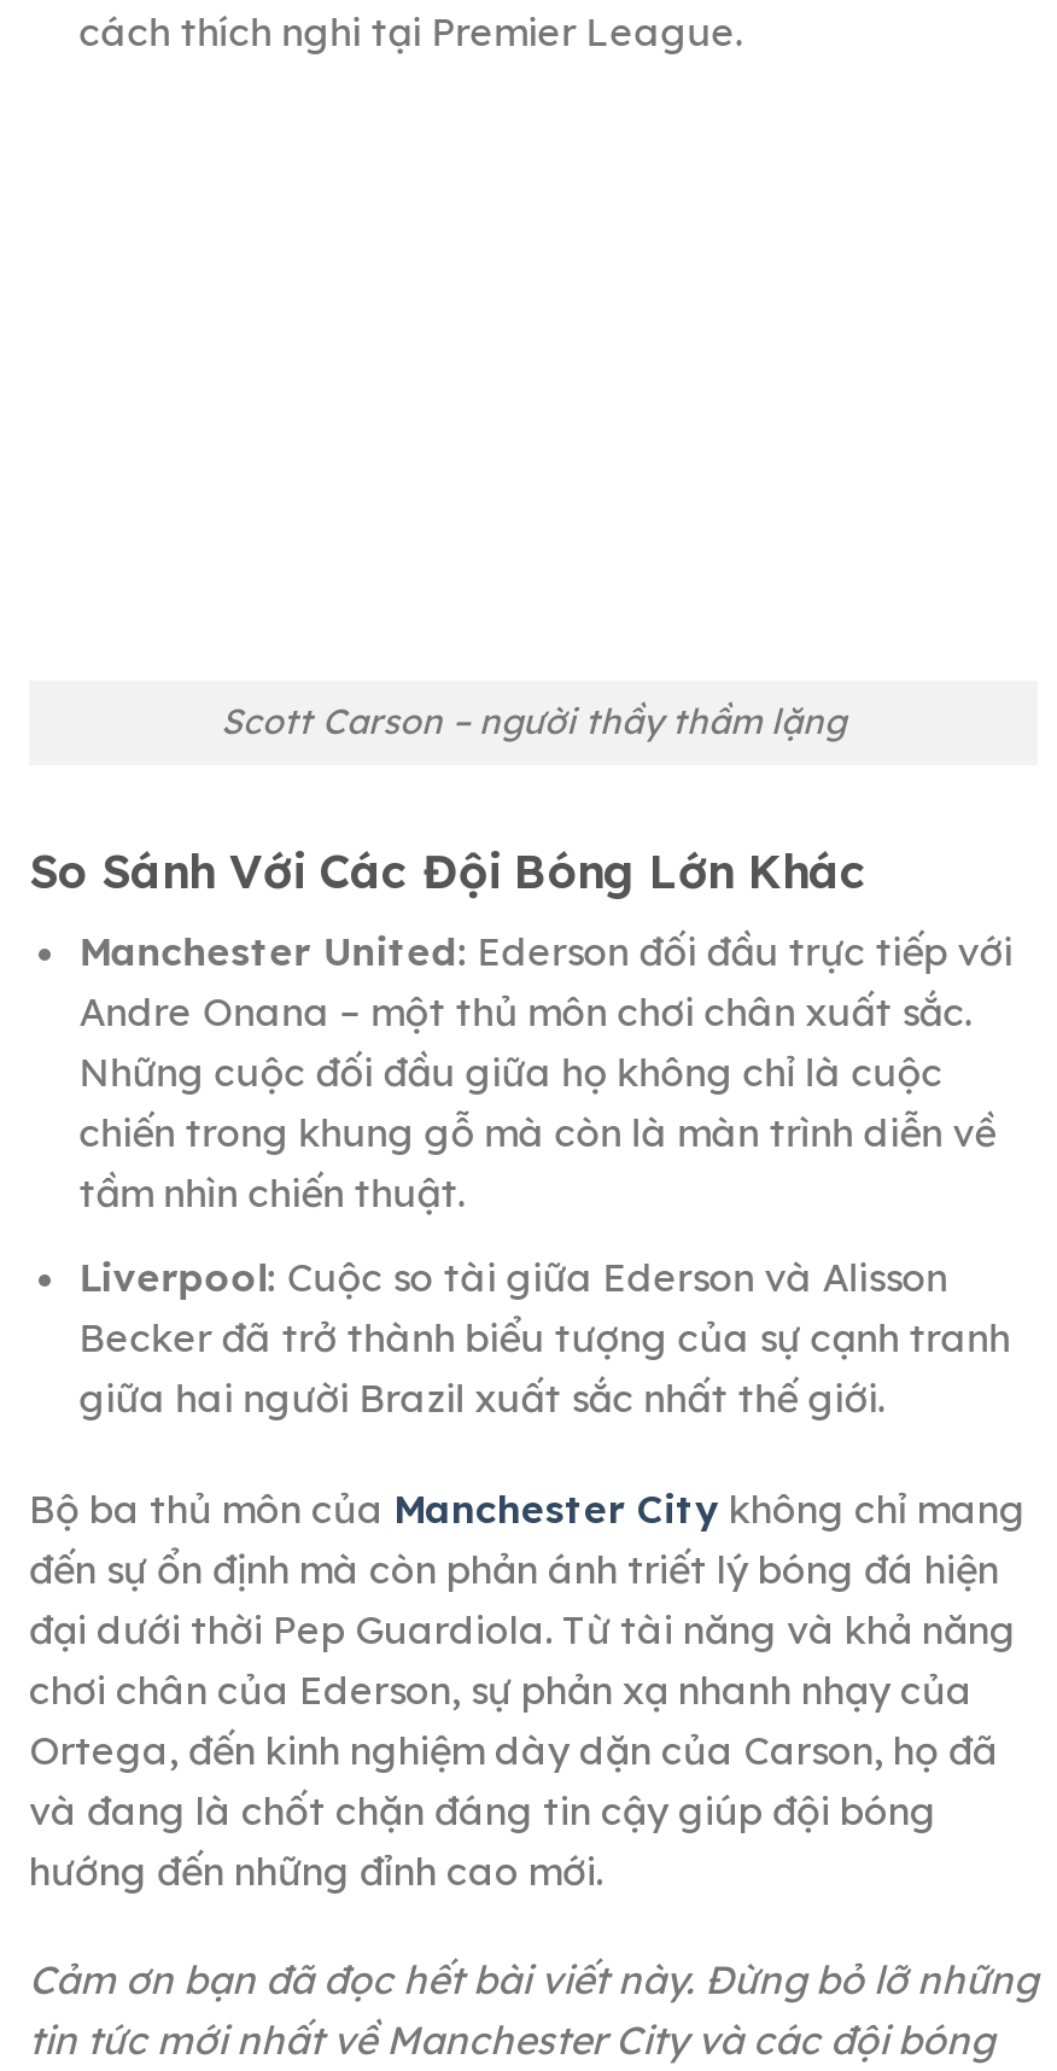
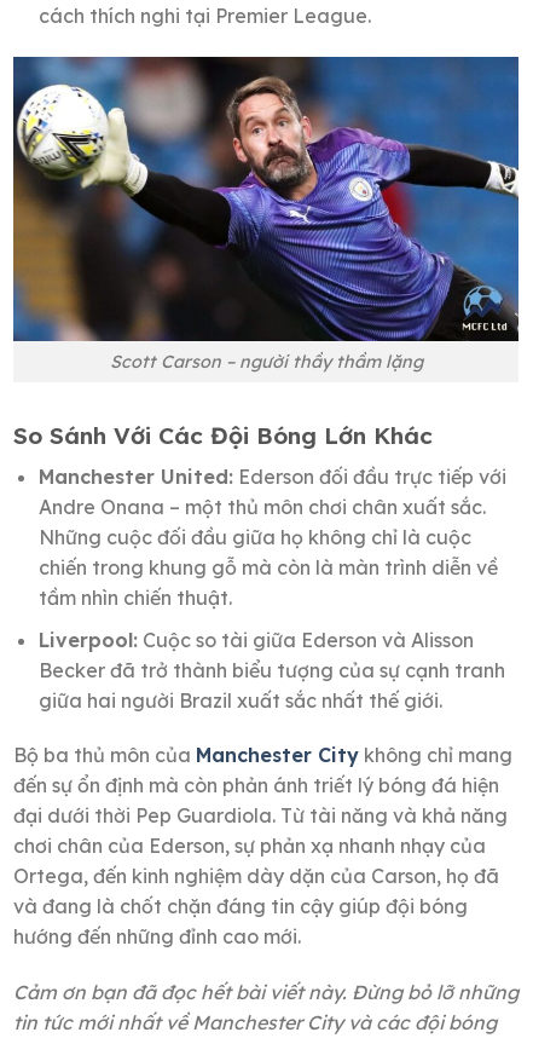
none -> [12,56,520,342] [image]

